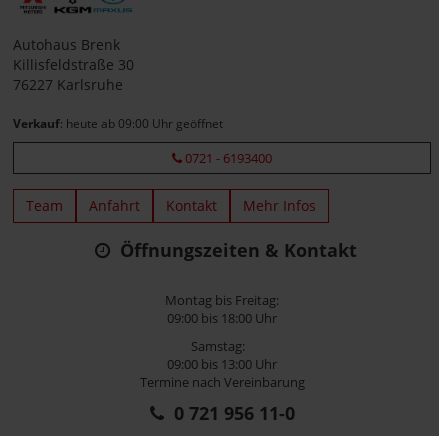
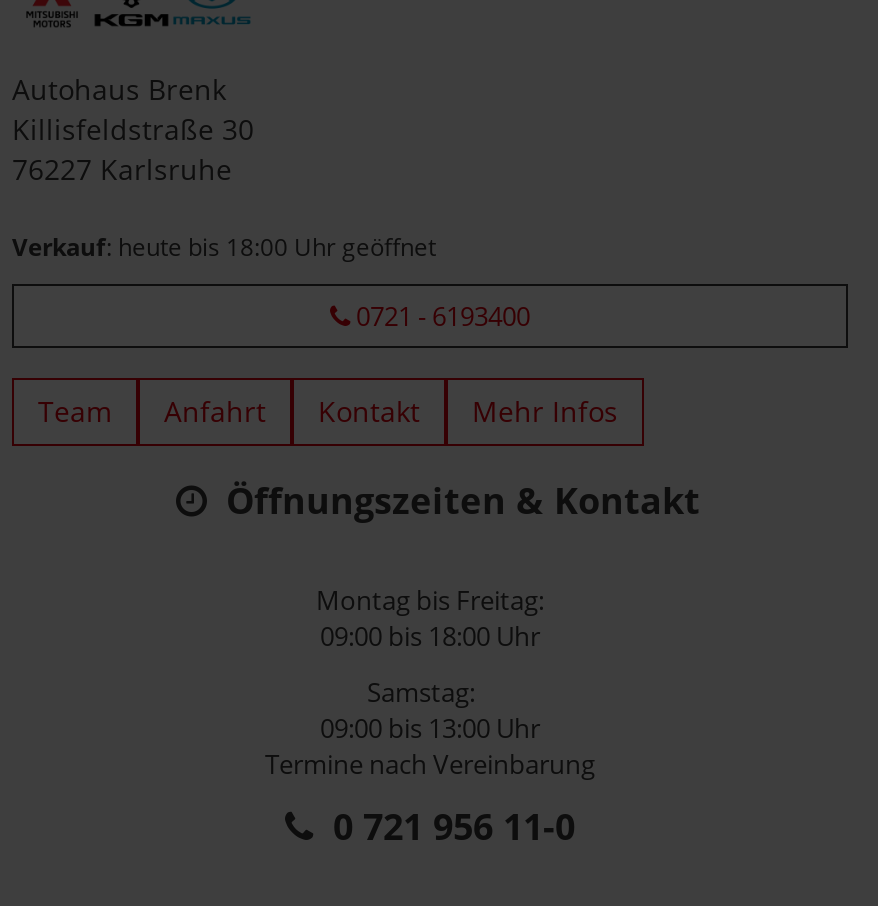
[13,115,223,131] Verkauf: heute ab 09:00 Uhr geöffnet -> [12,230,436,262] Verkauf: heute bis 18:00 Uhr geöffnet

